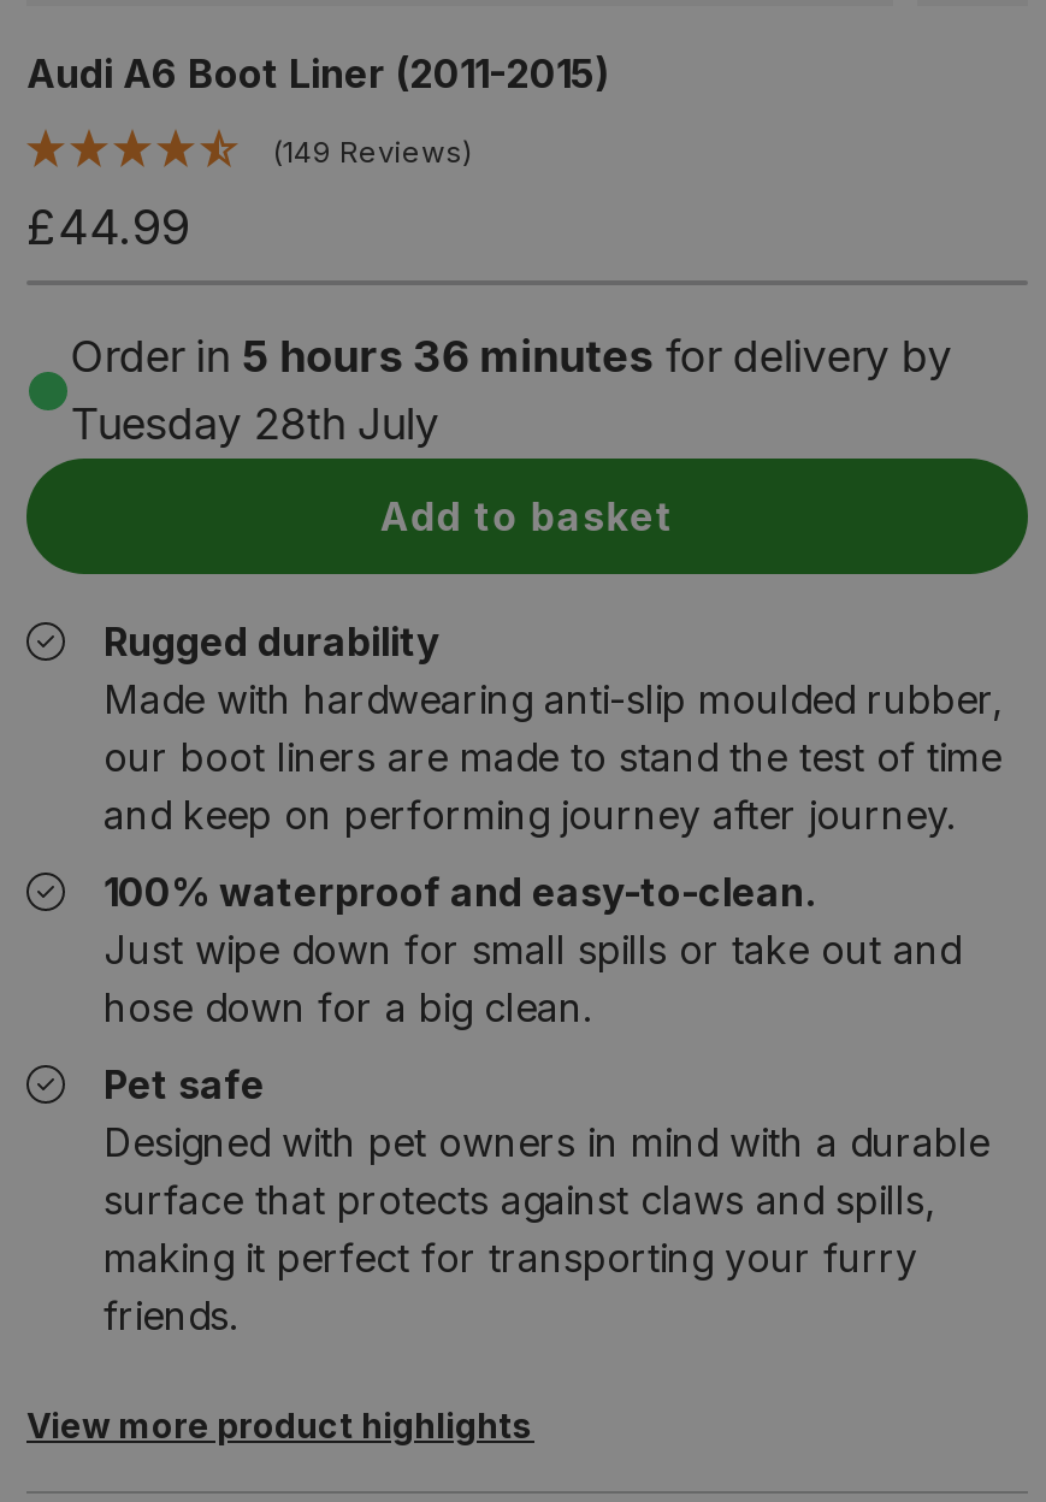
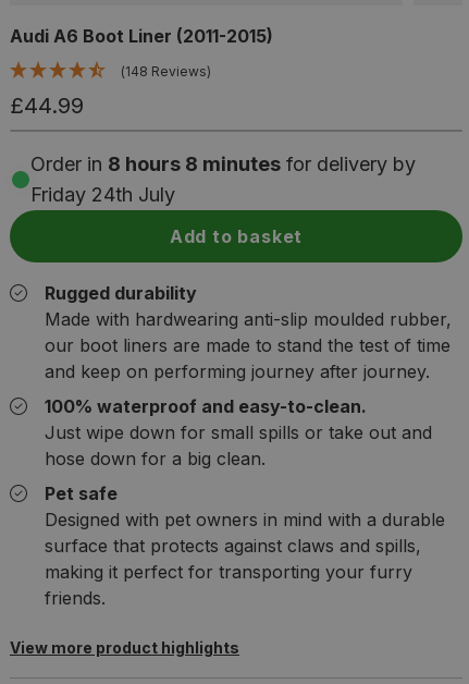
[272,135,472,171] (149 Reviews) -> [121,64,211,80] (148 Reviews)
[70,332,951,382] Order in 5 hours 36 minutes for delivery by -> [31,153,416,176] Order in 8 hours 8 minutes for delivery by
[70,399,439,450] Tuesday 28th July -> [31,183,176,206] Friday 24th July

